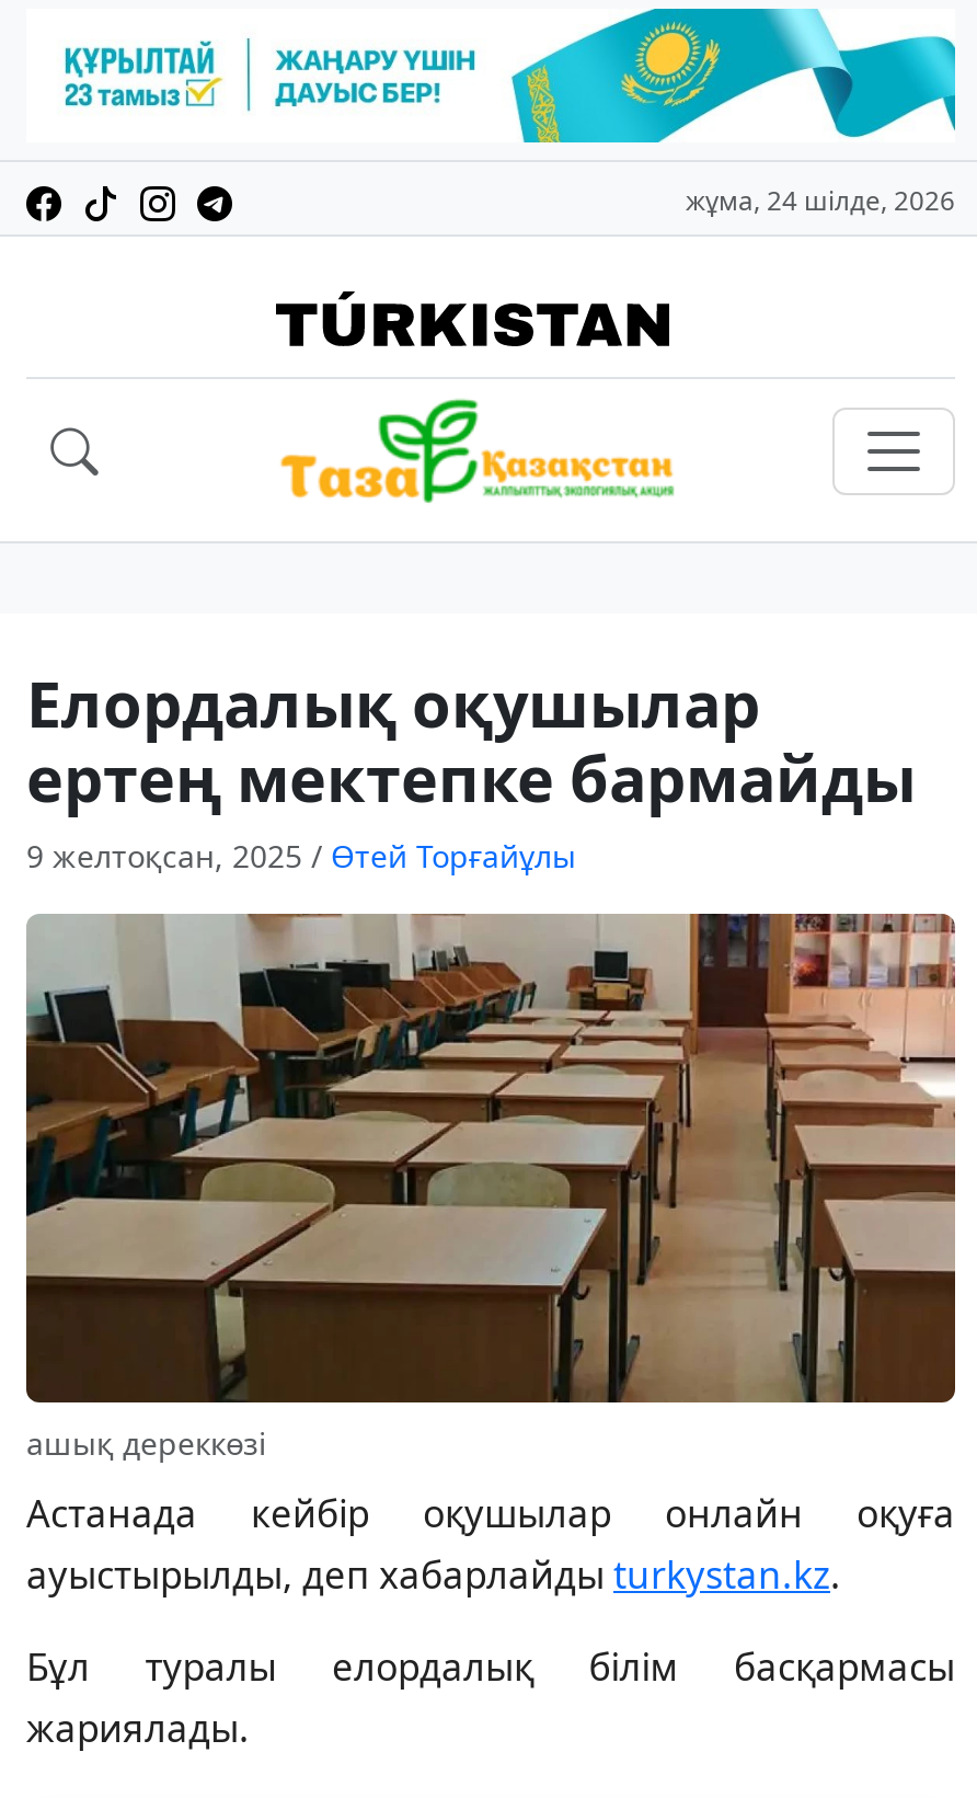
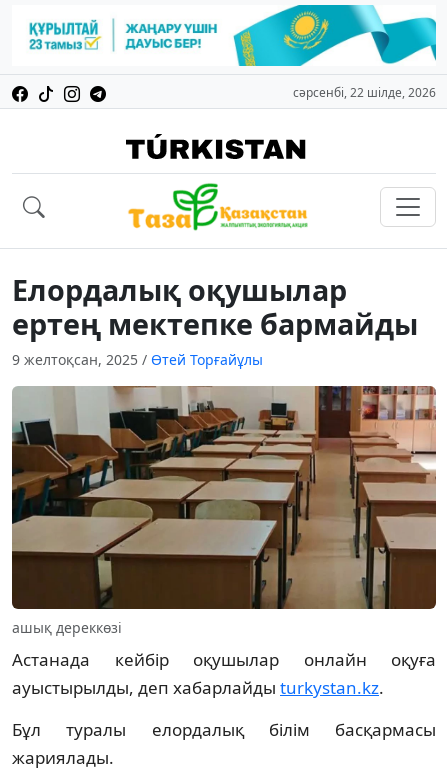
[686,182,955,220] жұма, 24 шілде, 2026 -> [293,84,436,101] сәрсенбі, 22 шілде, 2026

